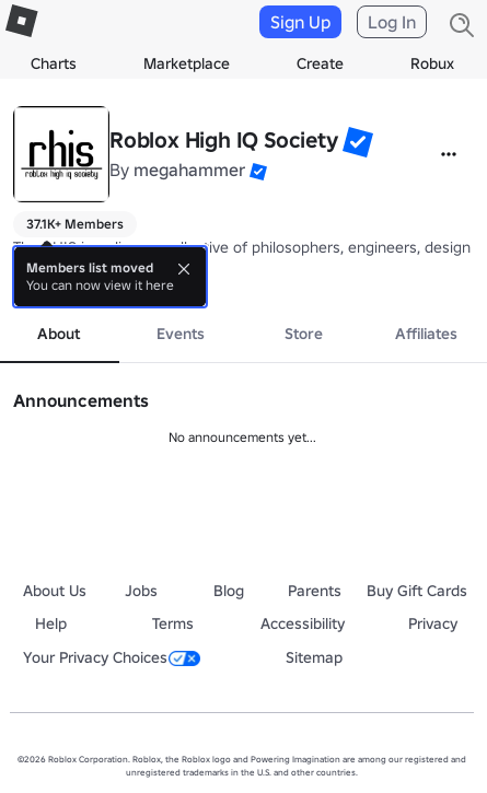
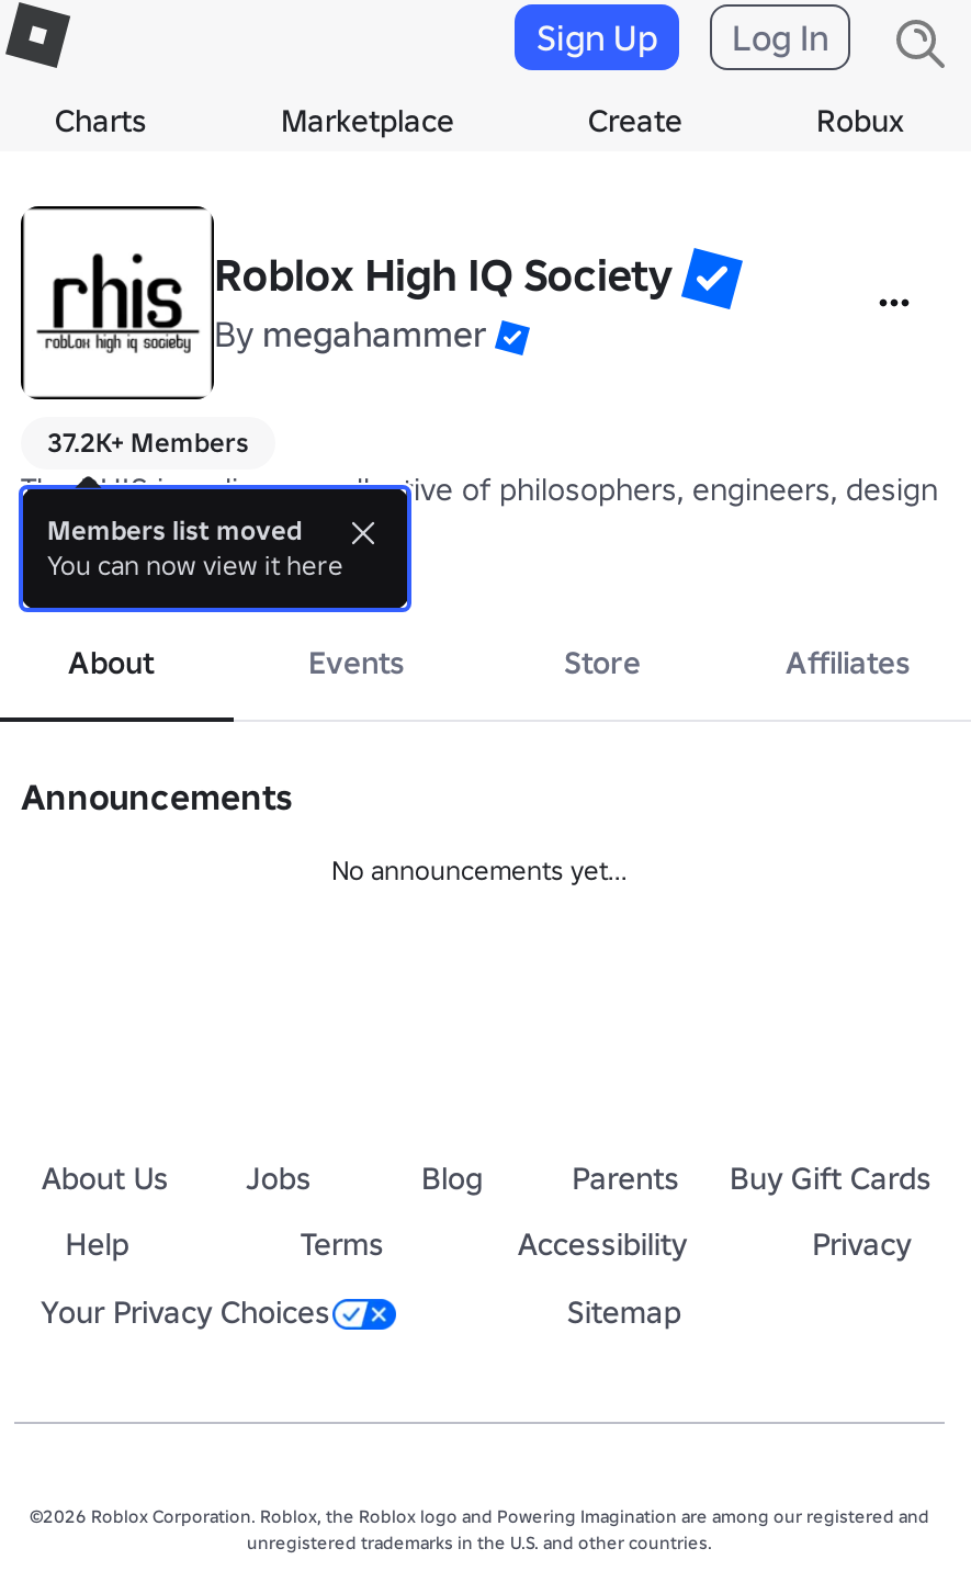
[26,215,124,232] 37.1K+ Members -> [47,426,249,459] 37.2K+ Members

